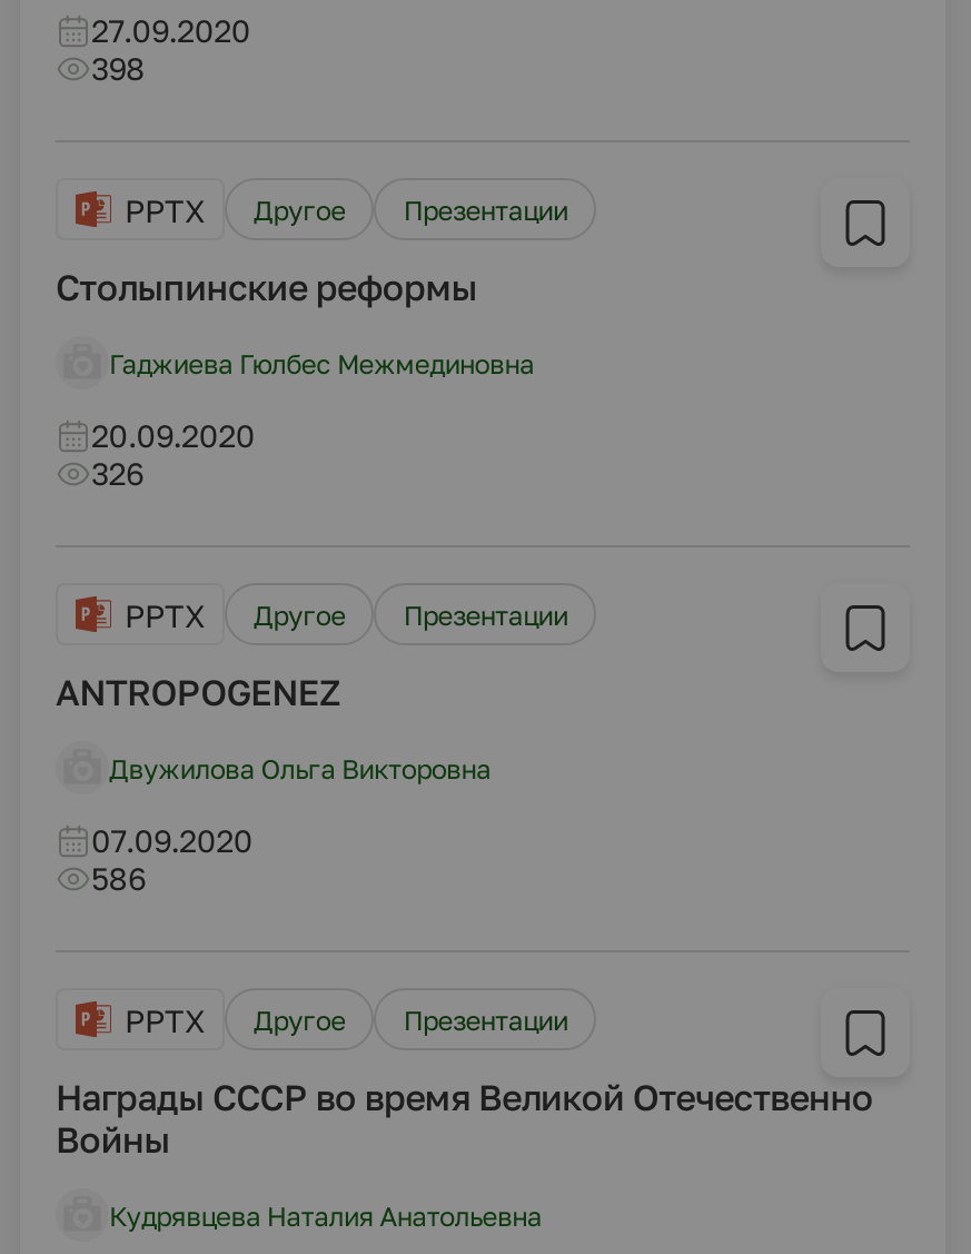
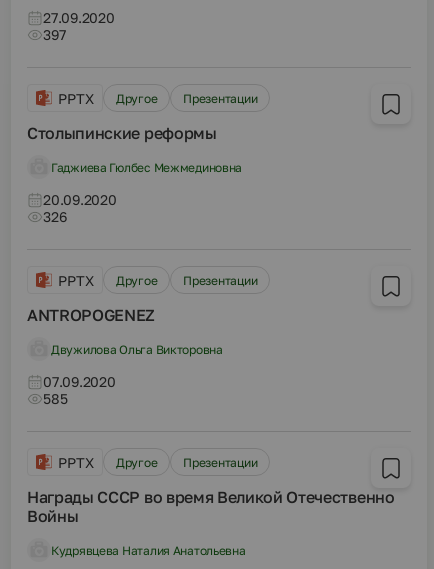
[91,49,145,87] 398 -> [43,26,65,43] 397
[91,859,145,897] 586 -> [43,390,67,407] 585

